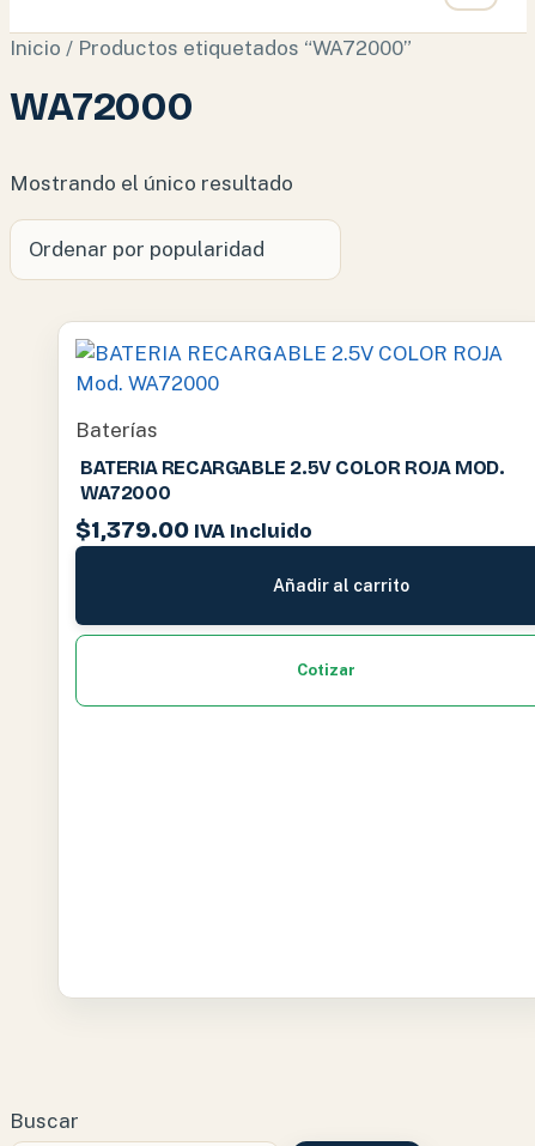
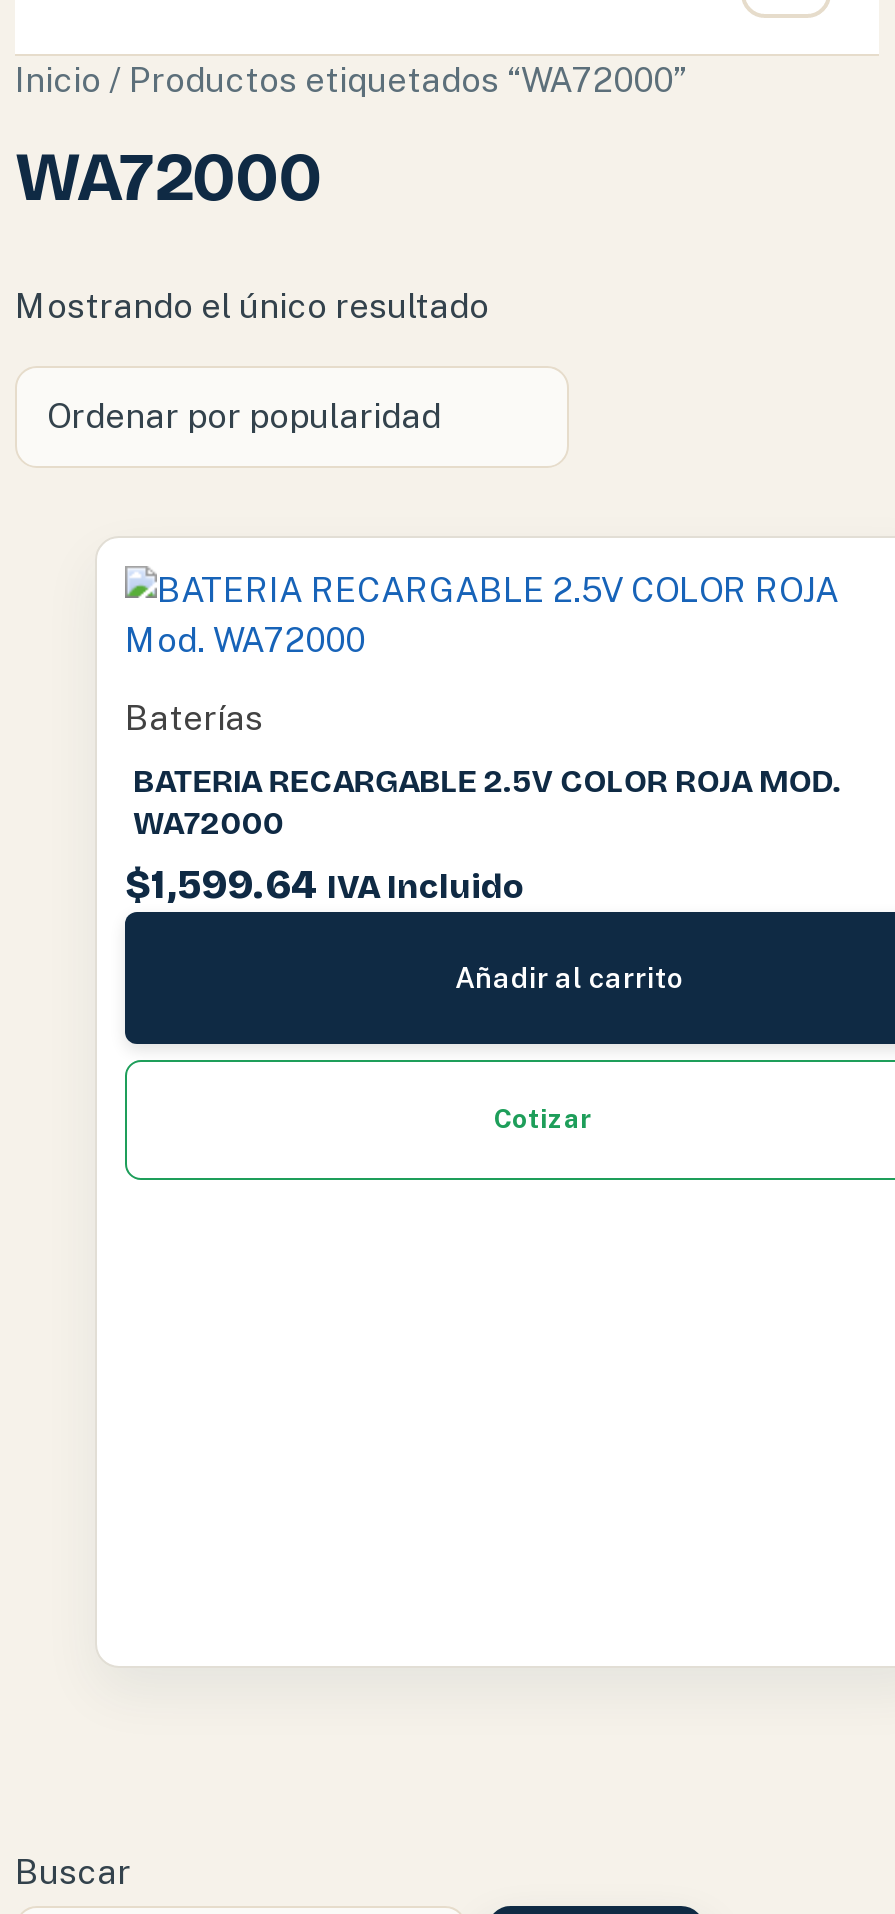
[75,514,312,543] $1,379.00 IVA Incluido -> [125,859,525,907] $1,599.64 IVA Incluido

